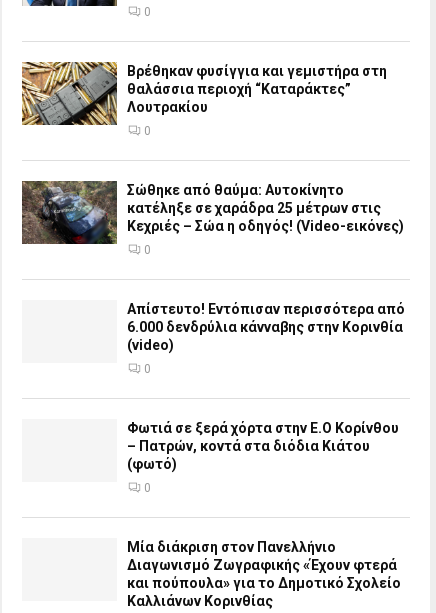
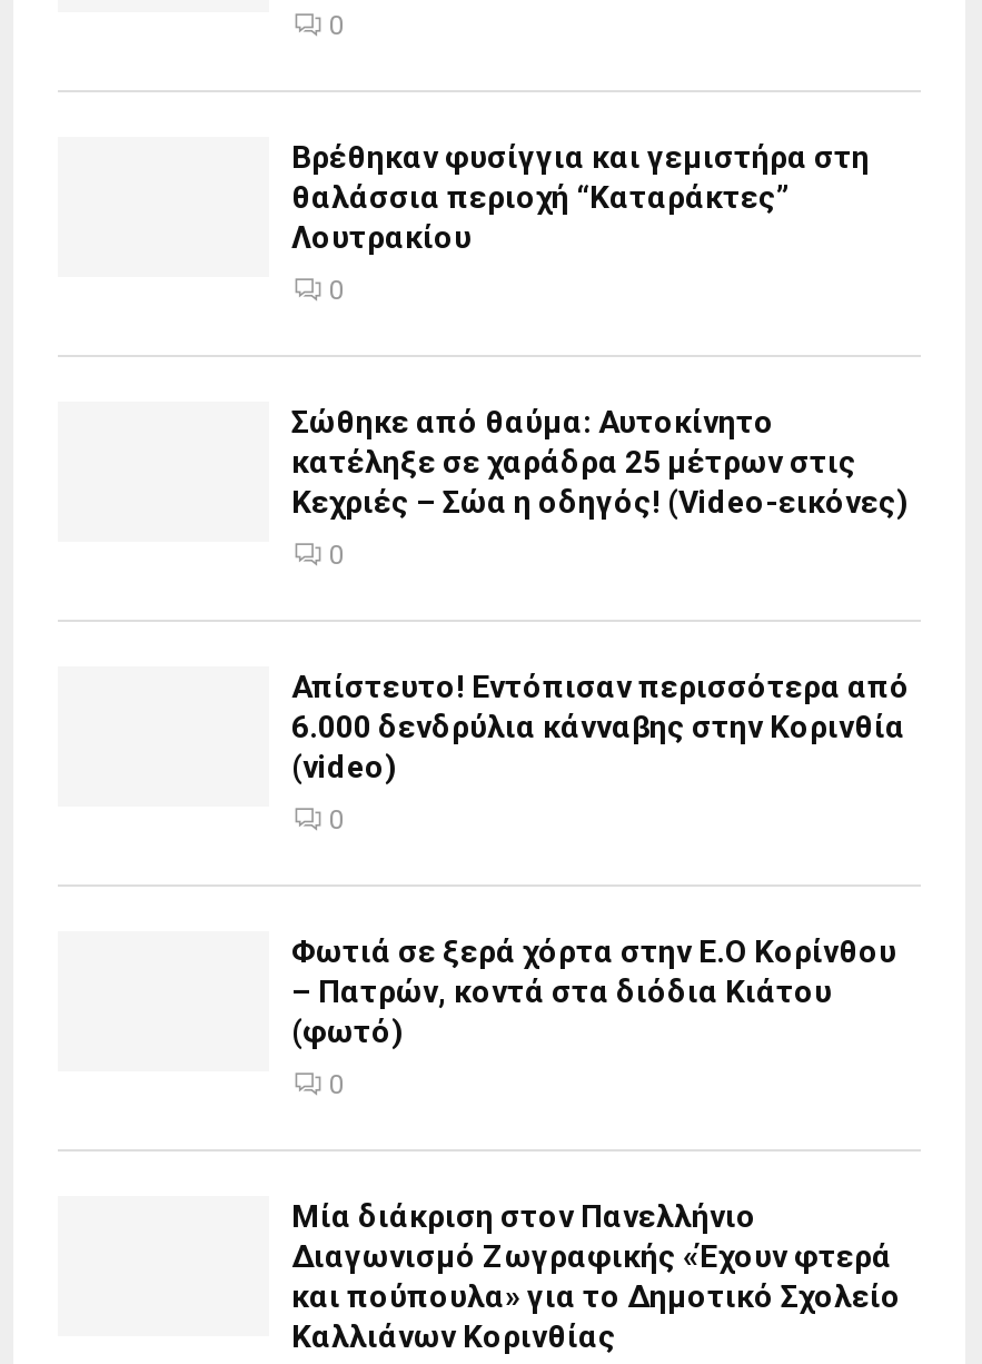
[21,61,118,126] [image] -> none
[21,180,118,245] [image] -> none

